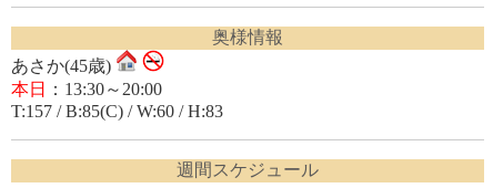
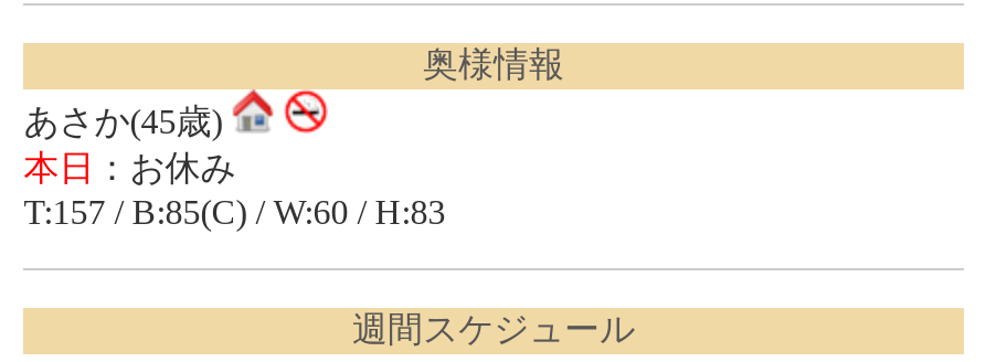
[11,79,162,98] 本日：13:30～20:00 -> [24,148,236,185] 本日：お休み

